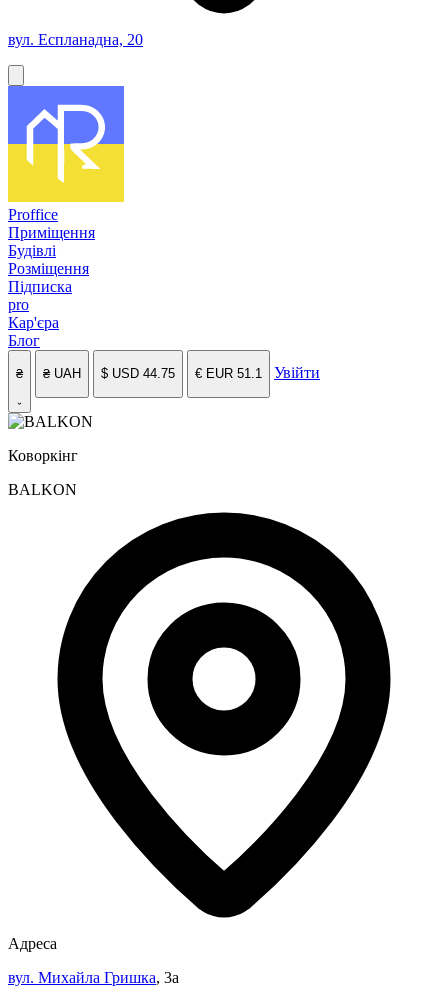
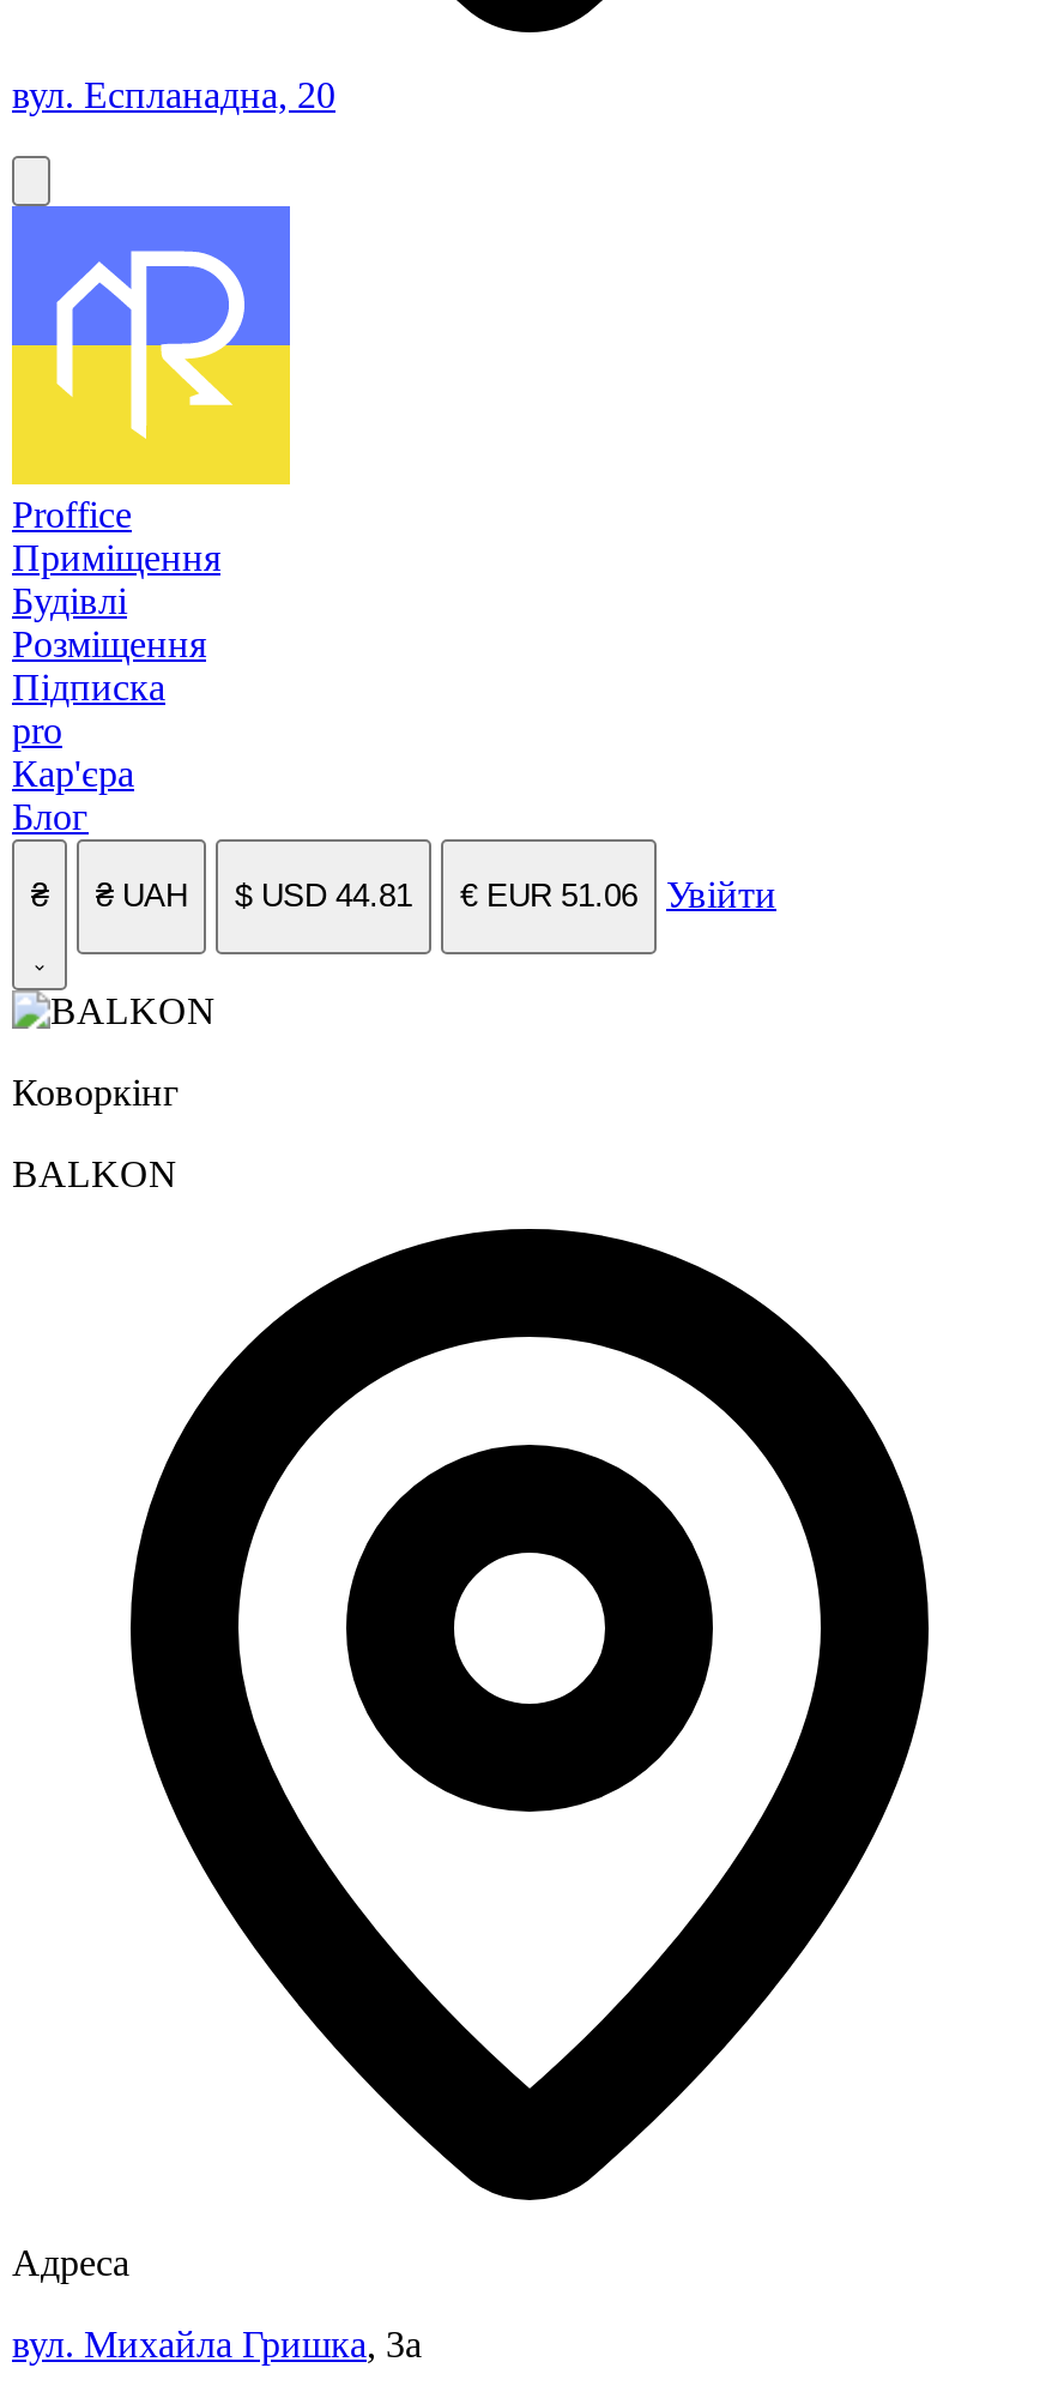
[101,366,175,381] $USD 44.75 -> [235,878,412,914] $USD 44.81
[195,366,262,381] €EUR 51.1 -> [460,878,637,914] €EUR 51.06

